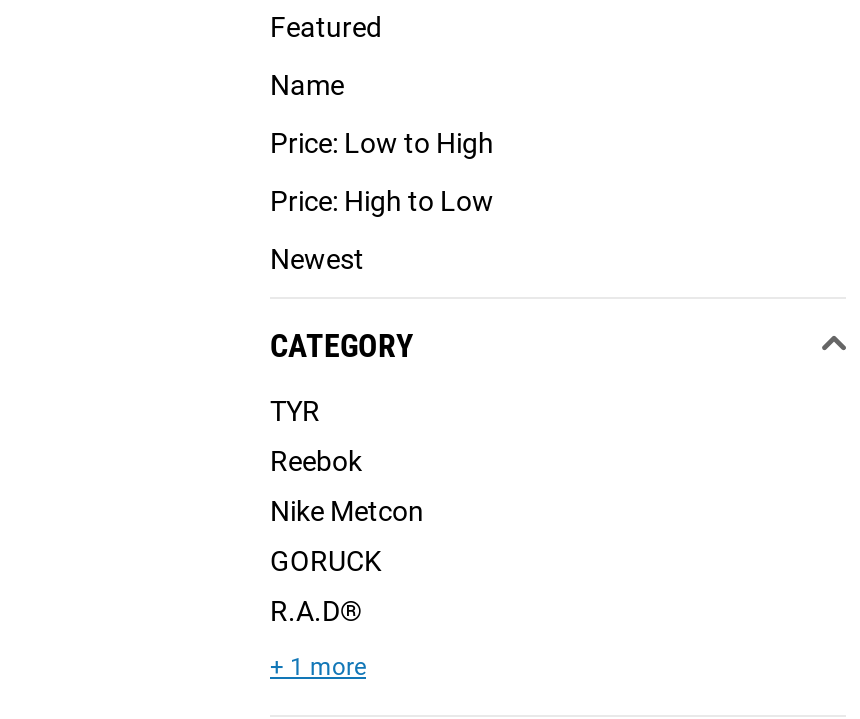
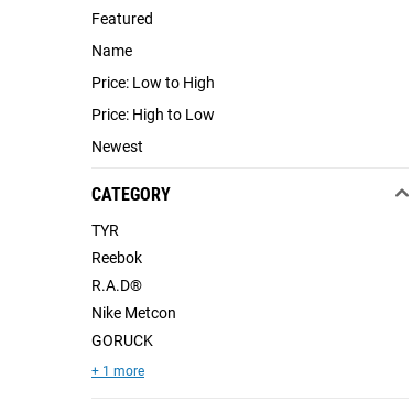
moved [270,495,424,577] -> [91,304,176,349]: Nike Metcon | GORUCK
moved [270,595,362,627] -> [91,277,142,294]: R.A.D®

